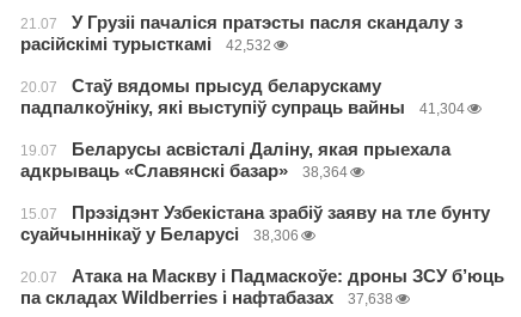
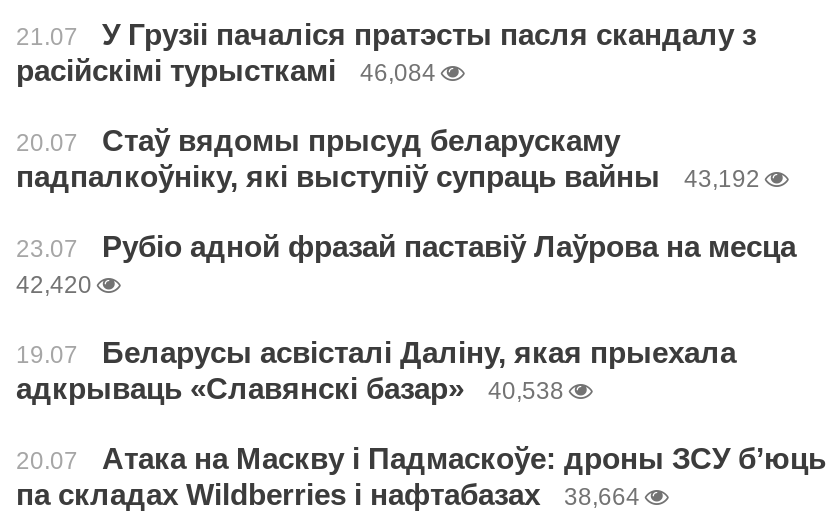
[20,33,271,54] расійскімі турысткамі 42,532 -> [16,53,436,87] расійскімі турысткамі 46,084
[419,100,465,117] 41,304 -> [16,165,796,299] 43,192 | 23.07 | Рубіо адной фразай паставіў Лаўрова на месца | 42,420
moved [20,139,450,181] -> [16,335,736,405]: 19.07 | Беларусы асвісталі Даліну, якая прыехала | адкрываць «Славянскі базар»
[20,164,490,244] 38,364 | 15.07 | Прэзідэнт Узбекістана зрабіў заяву на тле бунту | суайчыннікаў у Беларусі | 38,306 -> [488,377,564,405] 40,538
[20,287,393,307] па складах Wildberries і нафтабазах 37,638 -> [16,477,640,511] па складах Wildberries і нафтабазах 38,664

